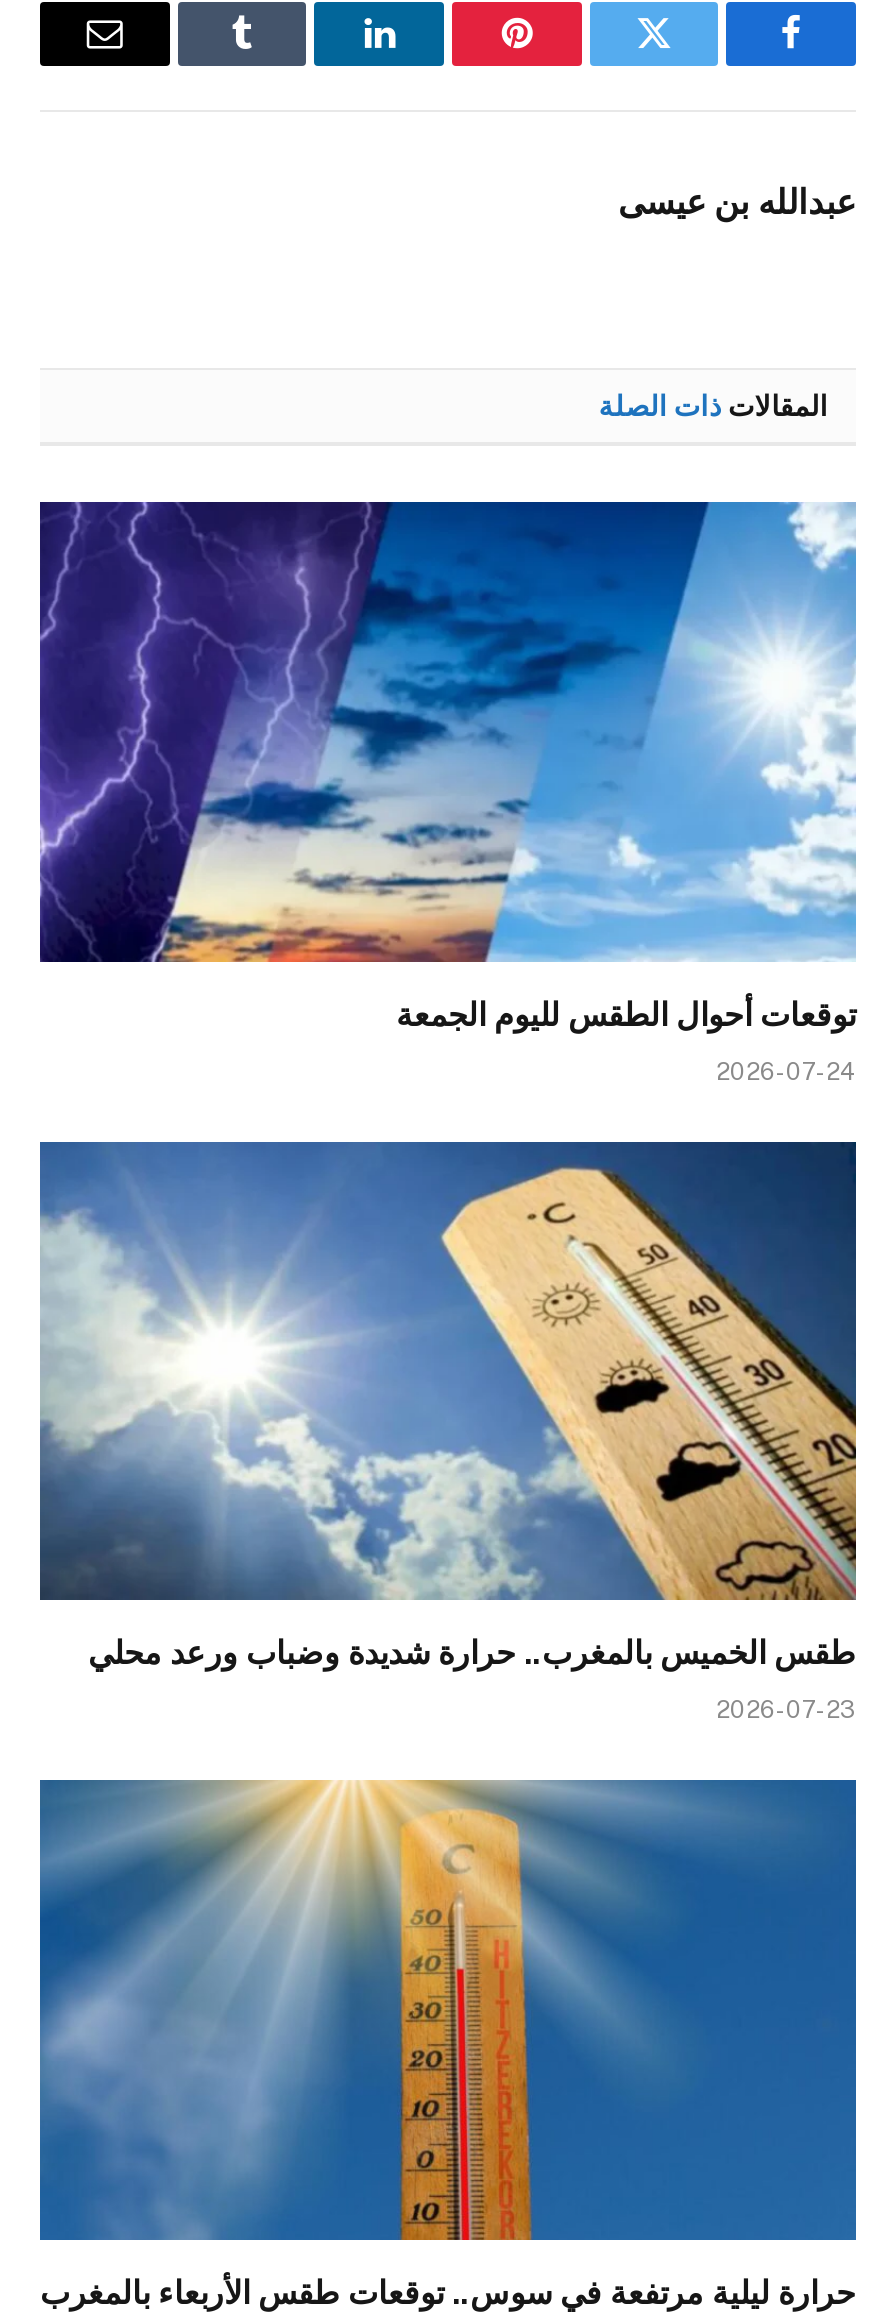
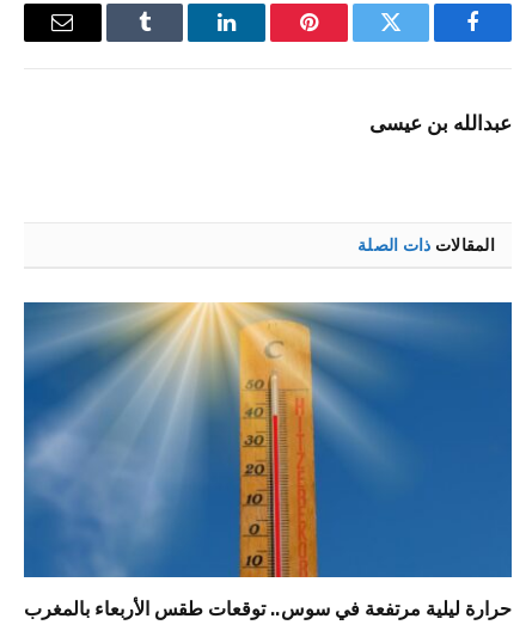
[40,500,856,1086] [image] | توقعات أحوال الطقس لليوم الجمعة | 2026-07-24 -> none
[38,1140,858,1725] [image] | طقس الخميس بالمغرب.. حرارة شديدة وضباب ورعد محلي | 2026-07-23 -> none

